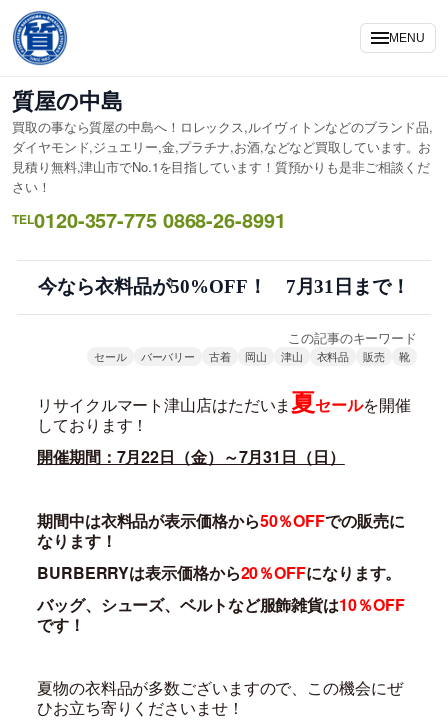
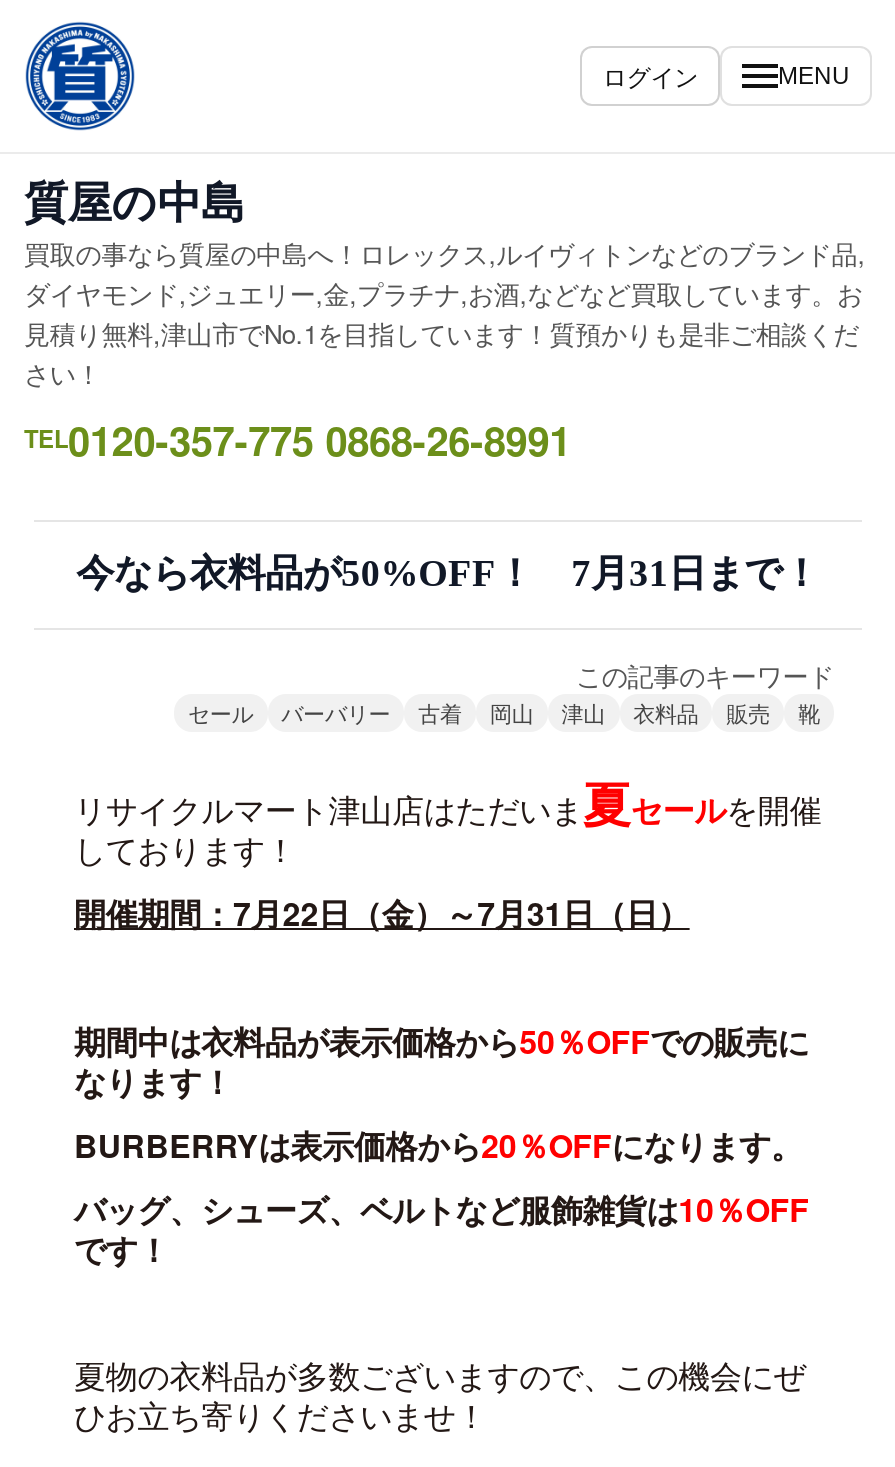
none -> [603,58,698,92] ログイン

